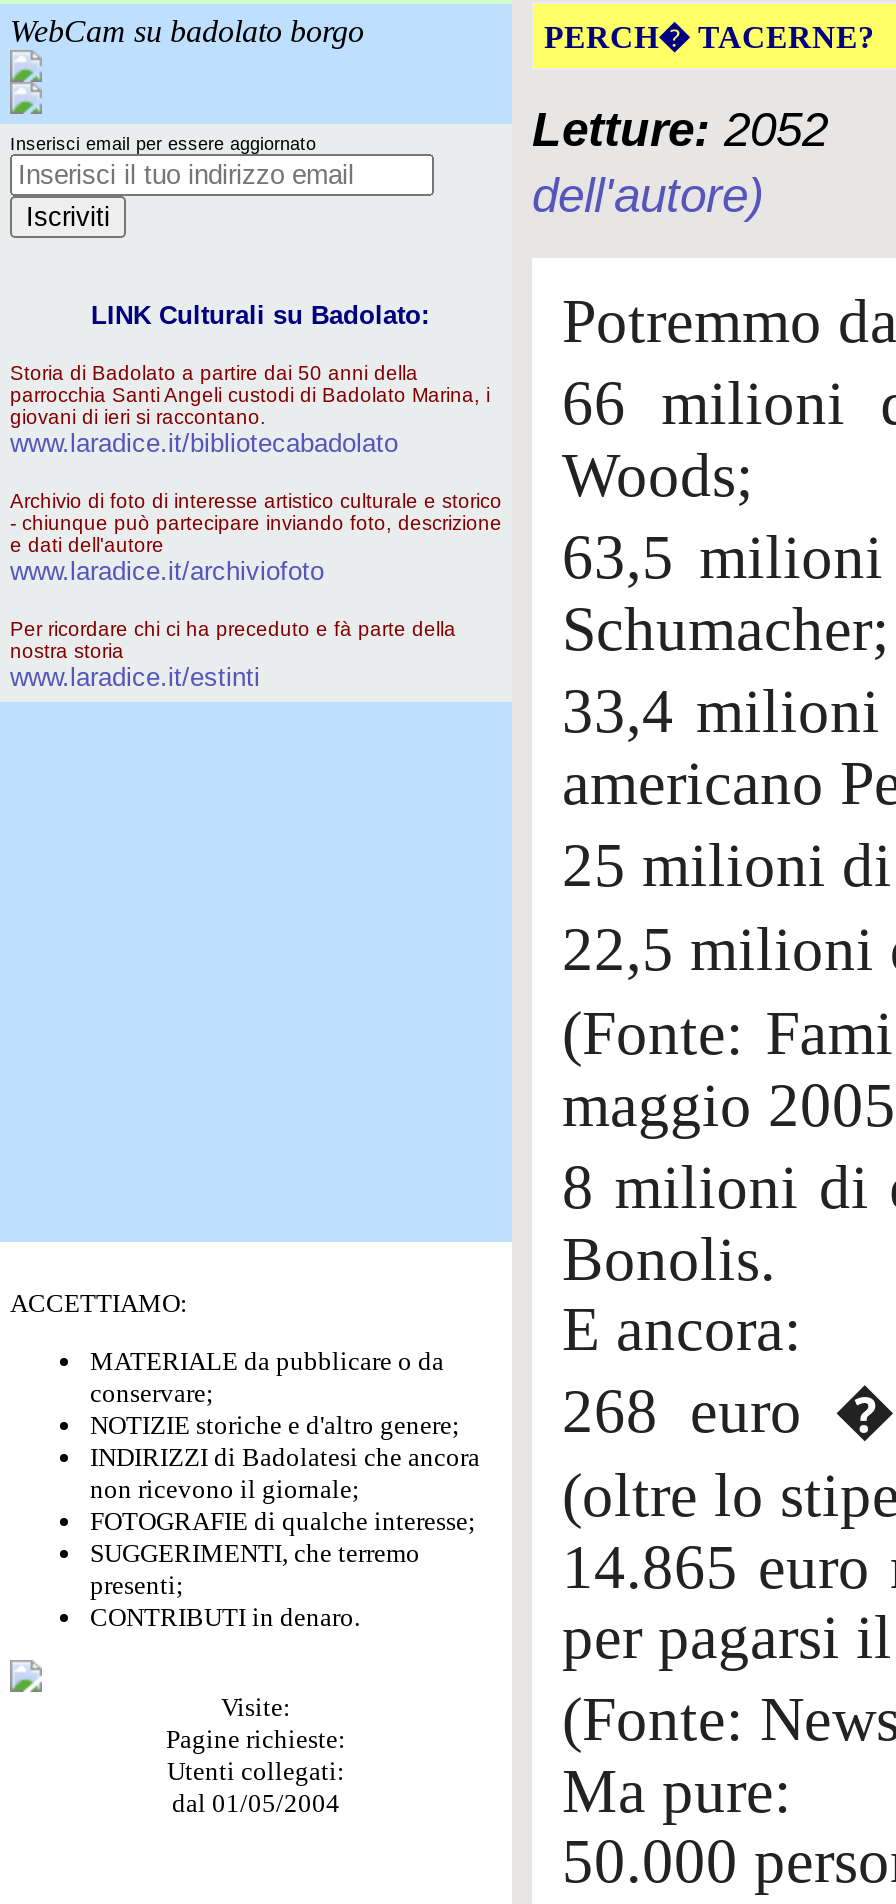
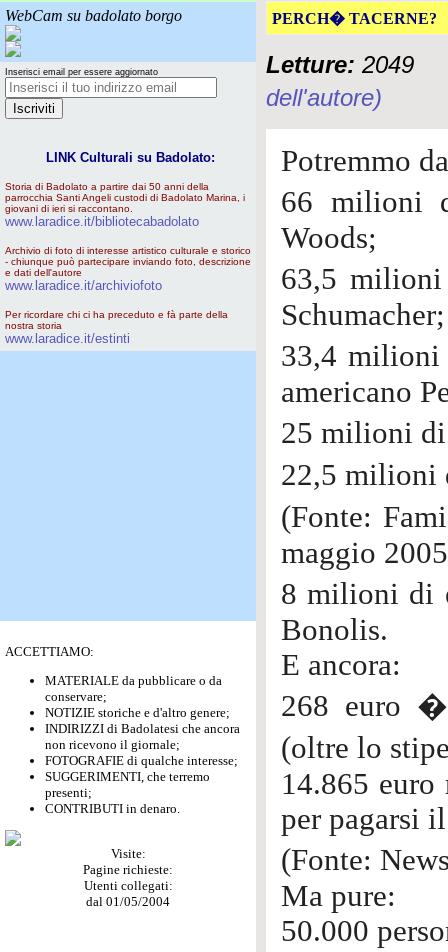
[532,102,842,156] Letture: 2052 -> [266,51,421,78] Letture: 2049

